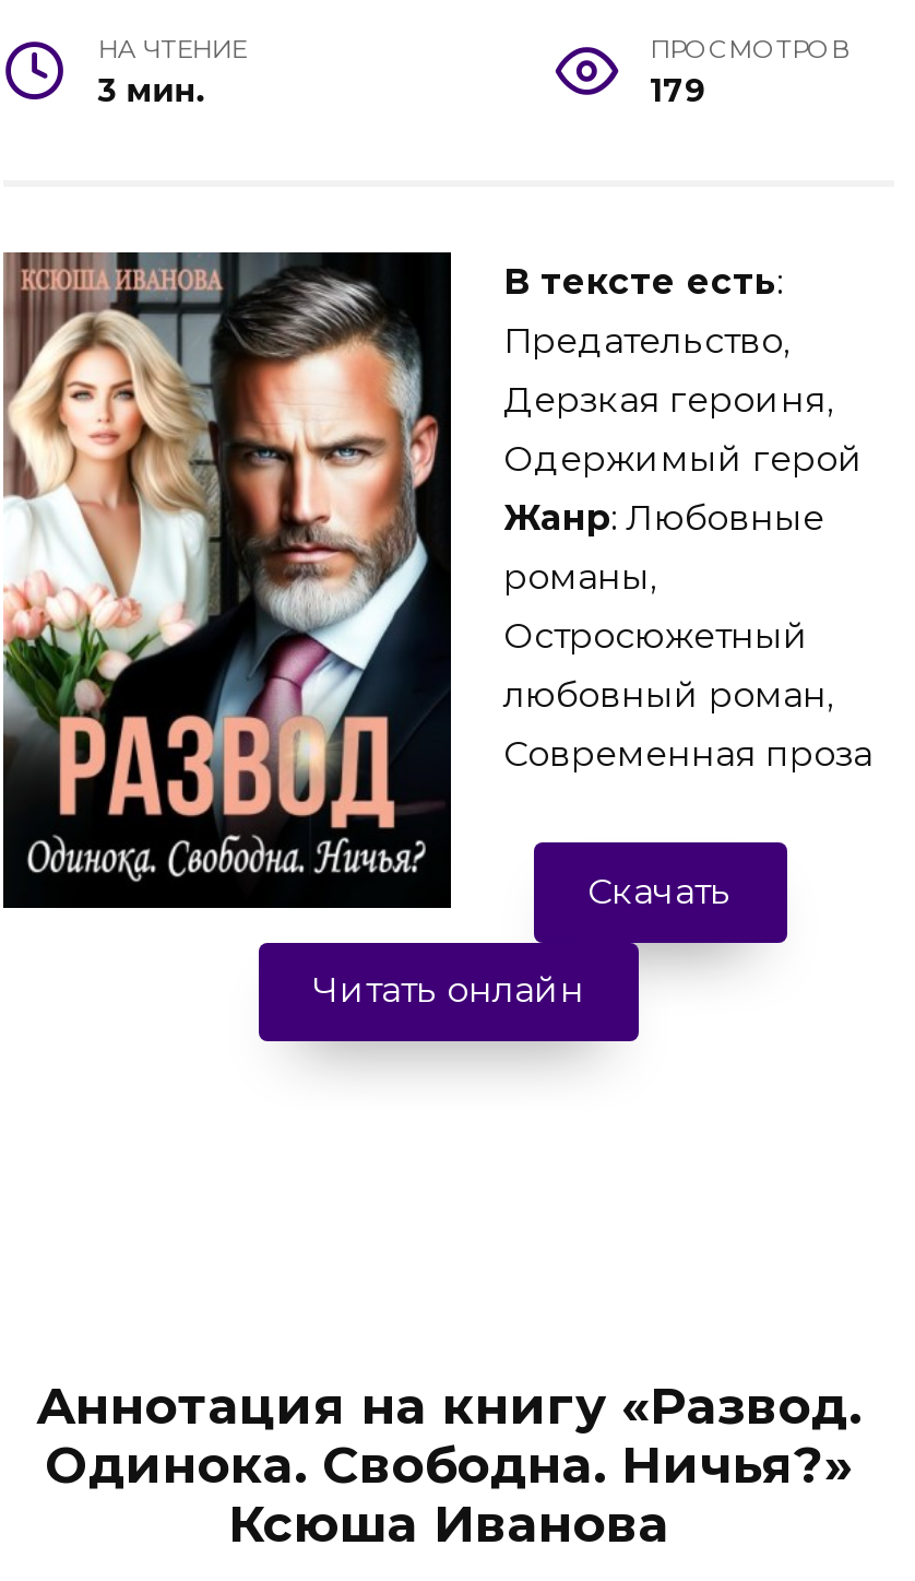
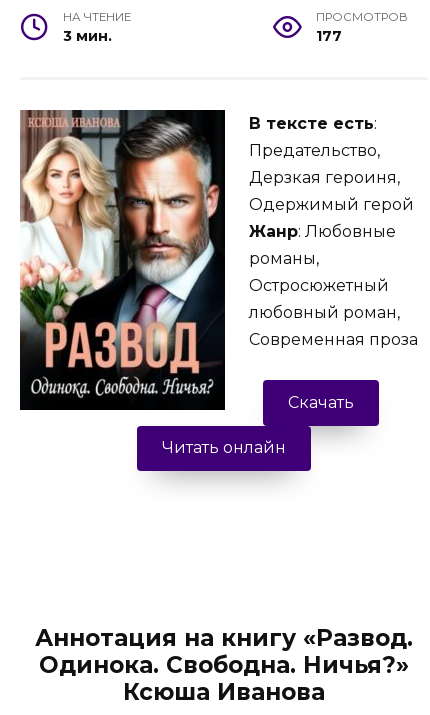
[650,72,706,111] 179 -> [316,27,342,45] 177

